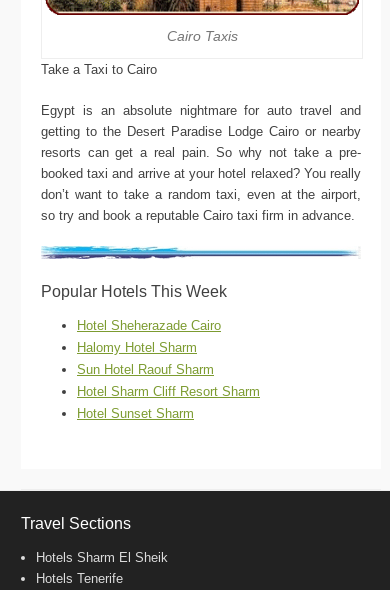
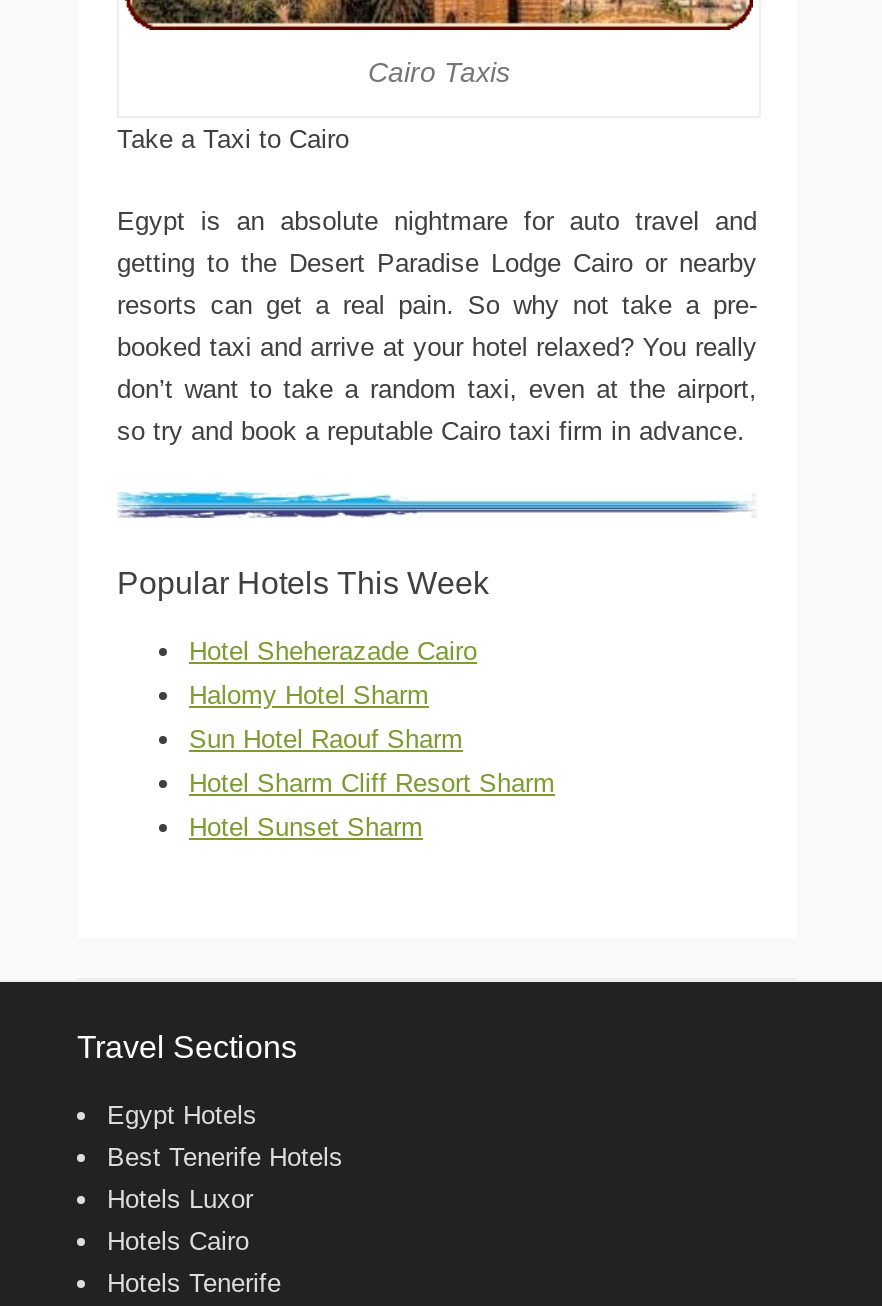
[36,550,168,565] Hotels Sharm El Sheik -> [107,1100,343,1256] Egypt Hotels | Best Tenerife Hotels | Hotels Luxor | Hotels Cairo

